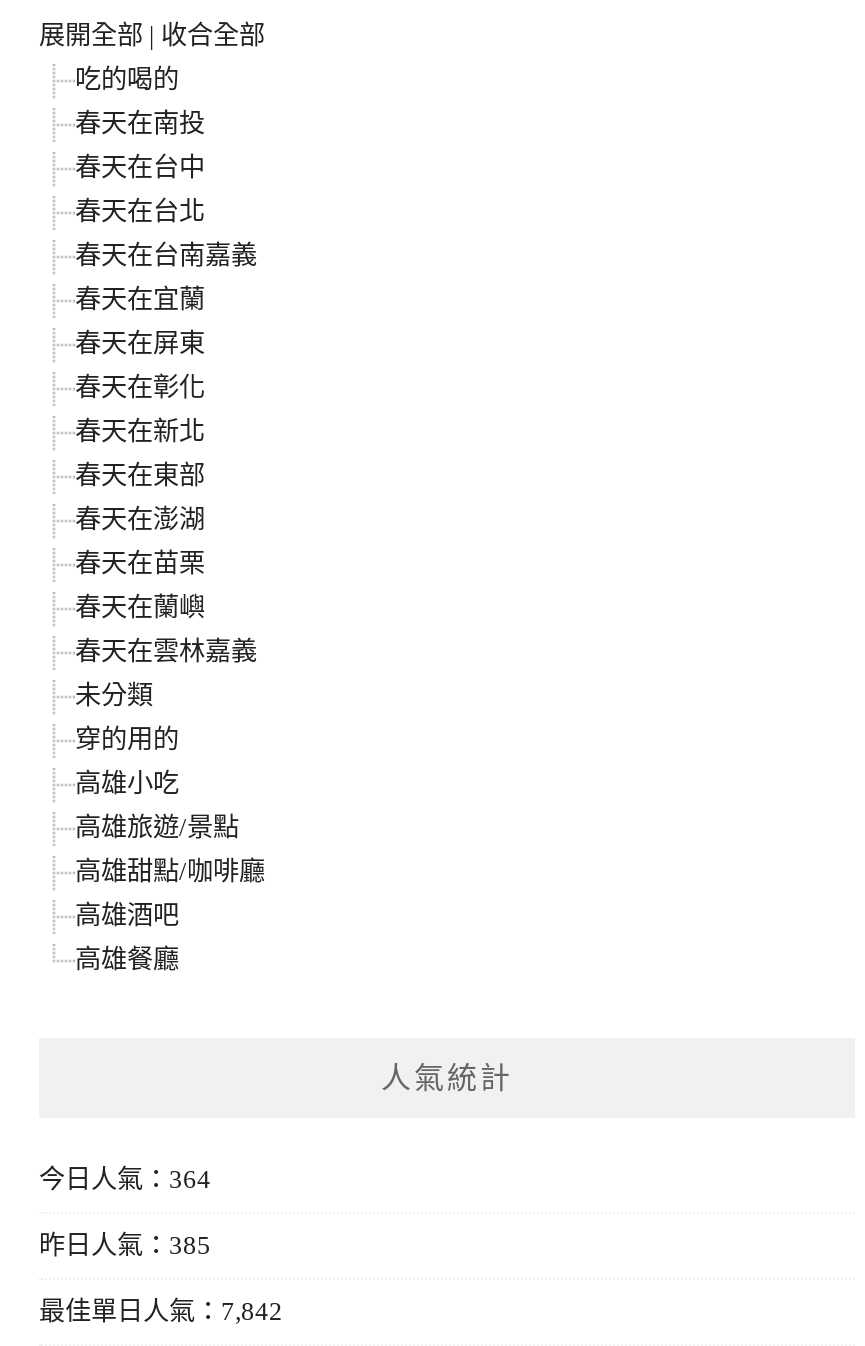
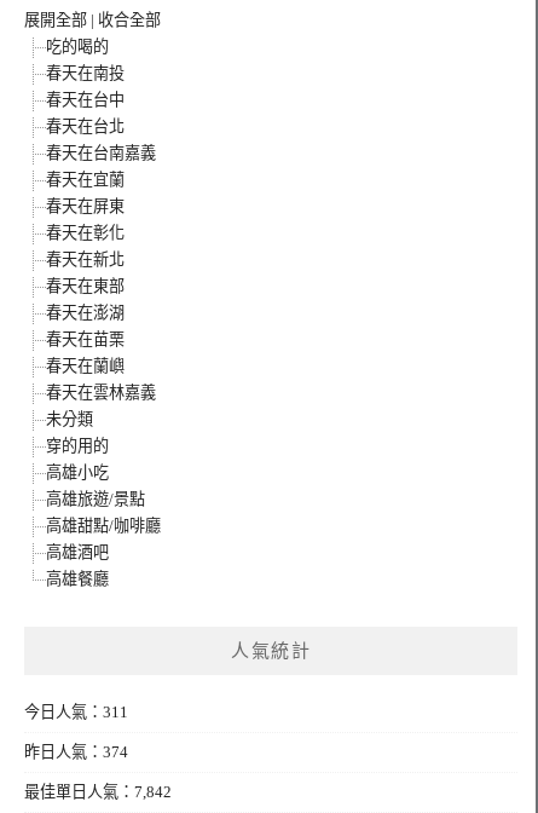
[39,1164,211,1194] 今日人氣：364 -> [24,703,128,721] 今日人氣：311
[39,1230,211,1260] 昨日人氣：385 -> [24,743,128,761] 昨日人氣：374

